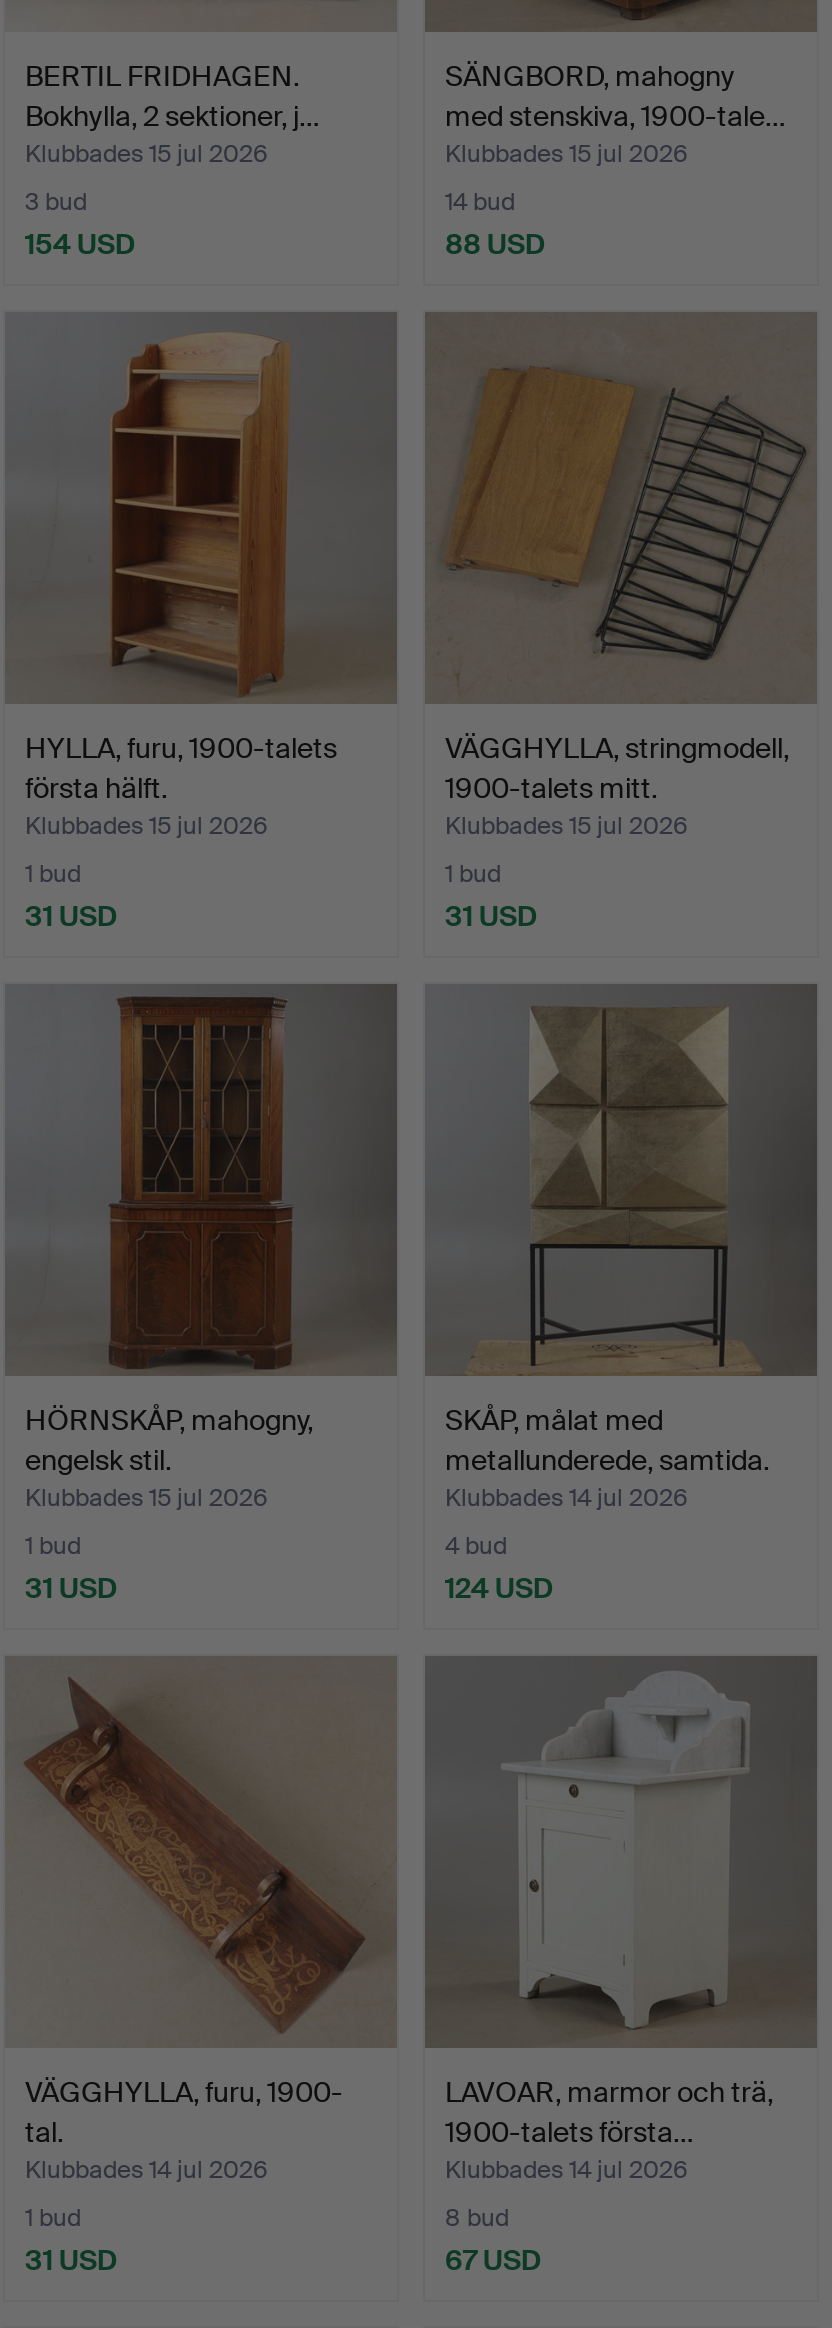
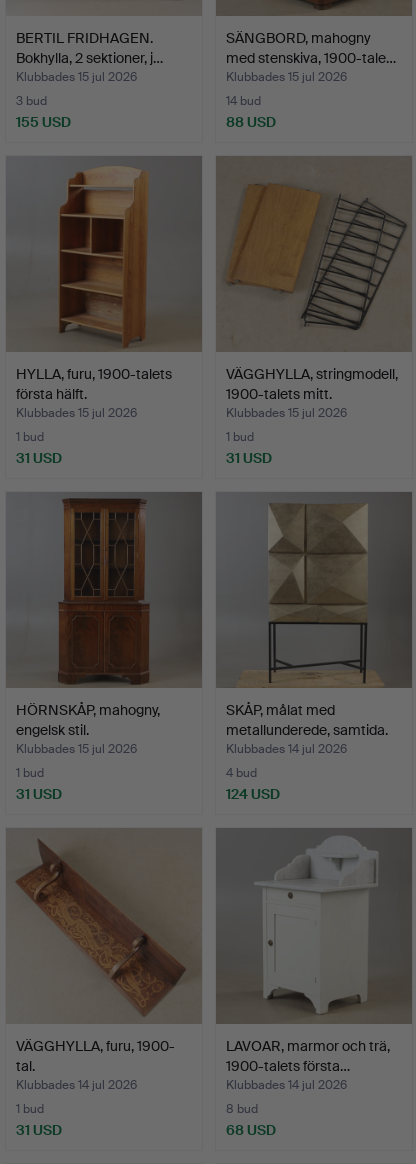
[25,226,135,262] 154 USD -> [16,113,71,131] 155 USD
[445,2242,541,2278] 67 USD -> [226,1121,276,1139] 68 USD

